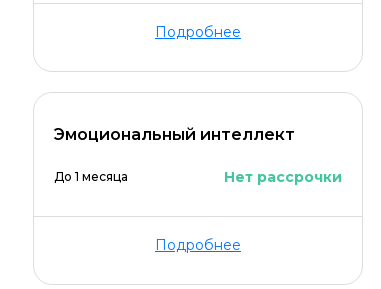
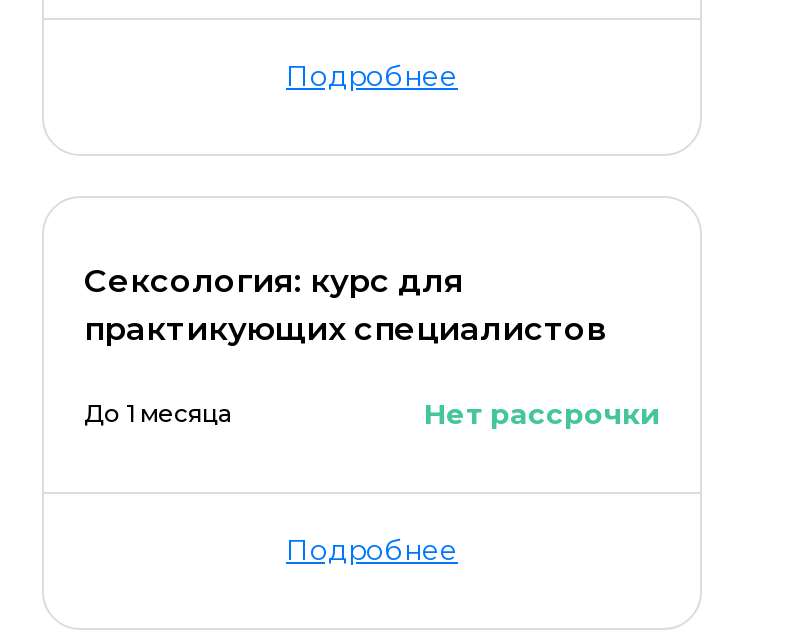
[54,125,295,144] Эмоциональный интеллект -> [84,262,606,348] Сексология: курс для | практикующих специалистов

